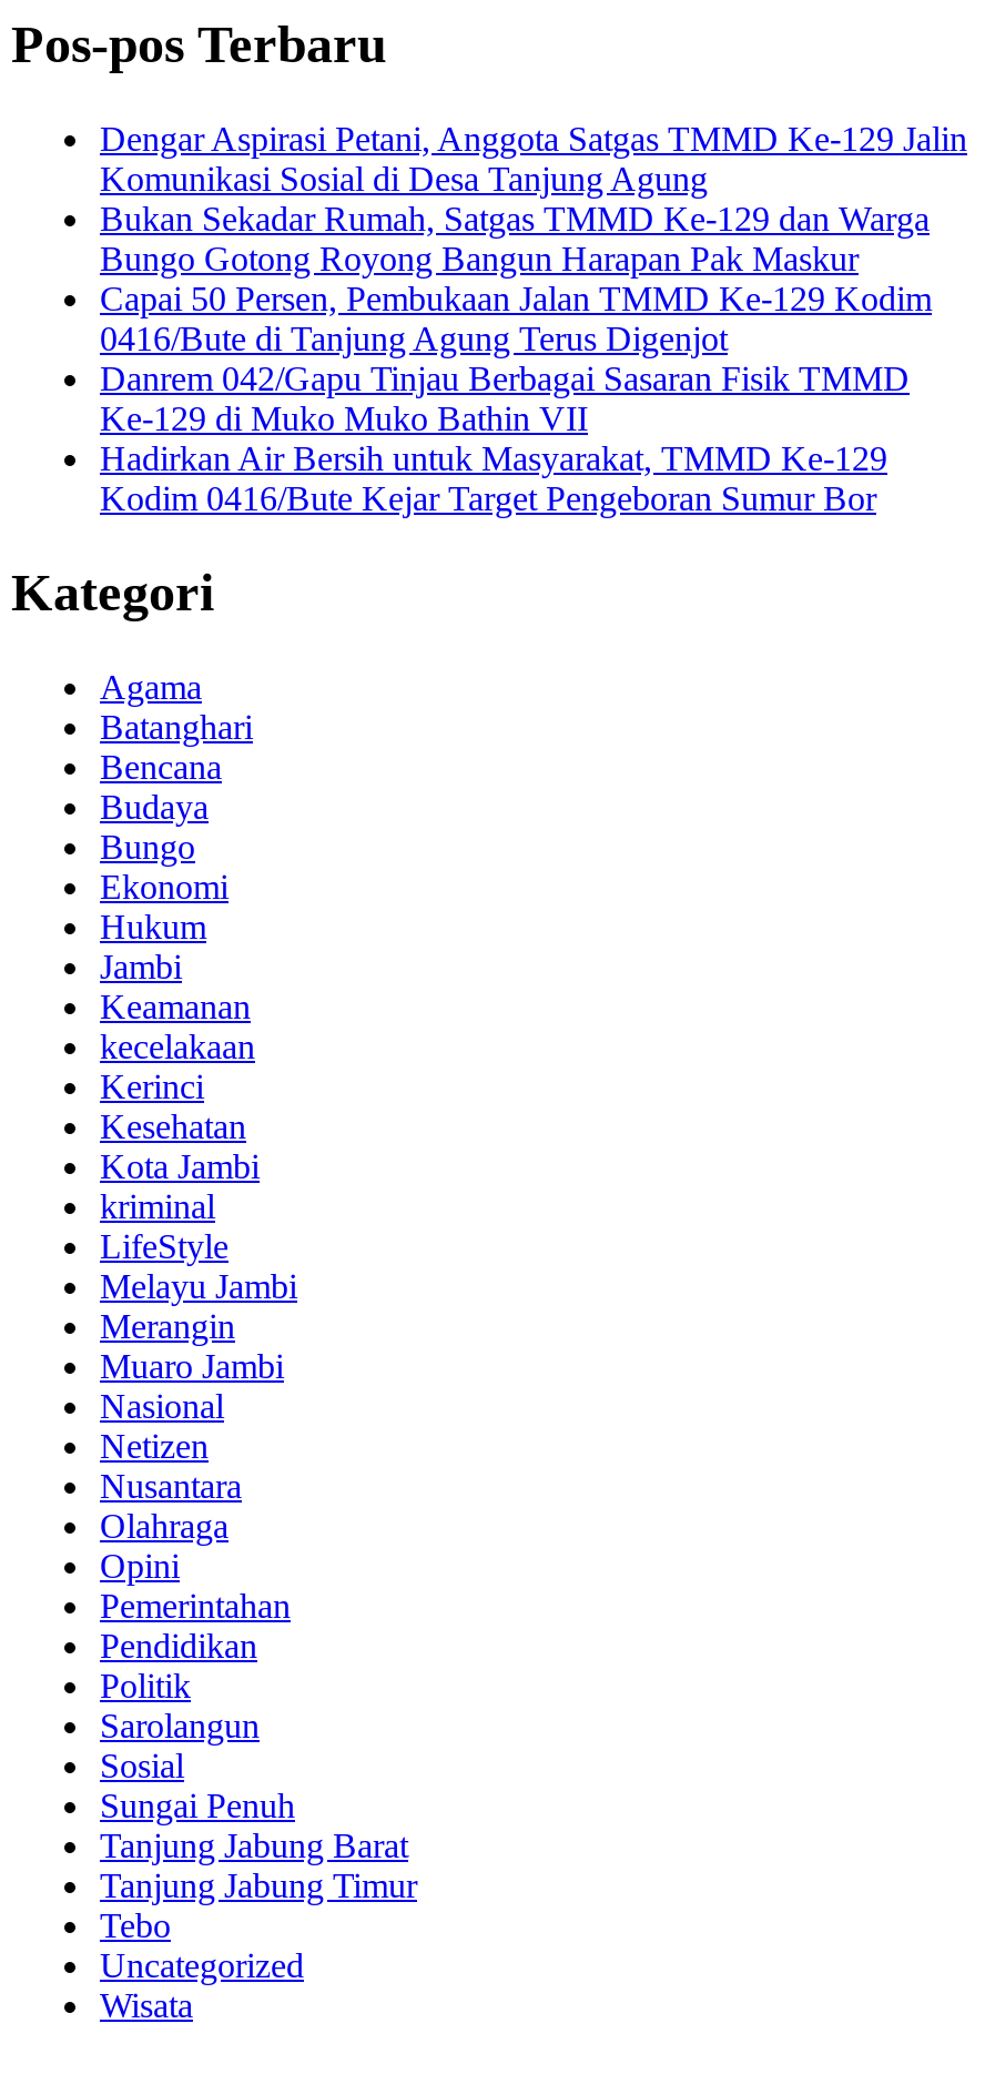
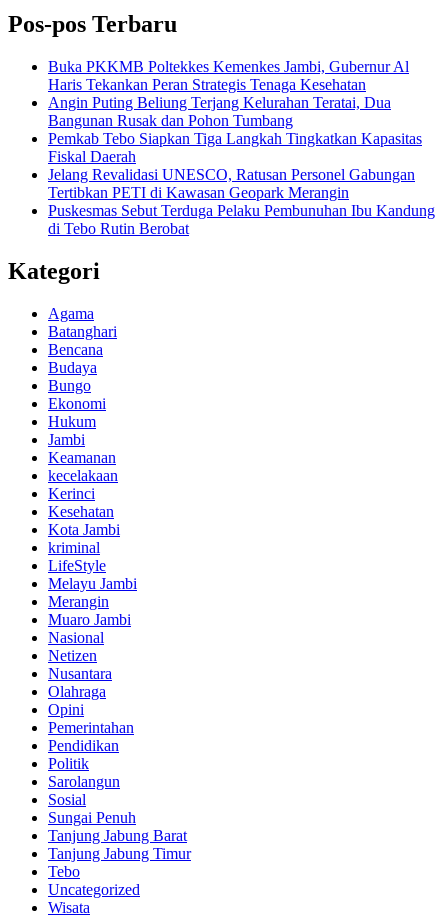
[100,119,967,516] Dengar Aspirasi Petani, Anggota Satgas TMMD Ke-129 Jalin | Komunikasi Sosial di Desa Tanjung Agung | Bukan Sekadar Rumah, Satgas TMMD Ke-129 dan Warga | Bungo Gotong Royong Bangun Harapan Pak Maskur | Capai 50 Persen, Pembukaan Jalan TMMD Ke-129 Kodim | 0416/Bute di Tanjung Agung Terus Digenjot | Danrem 042/Gapu Tinjau Berbagai Sasaran Fisik TMMD | Ke-129 di Muko Muko Bathin VII | Hadirkan Air Bersih untuk Masyarakat, TMMD Ke-129 | Kodim 0416/Bute Kejar Target Pengeboran Sumur Bor -> [48,58,435,237] Buka PKKMB Poltekkes Kemenkes Jambi, Gubernur Al | Haris Tekankan Peran Strategis Tenaga Kesehatan | Angin Puting Beliung Terjang Kelurahan Teratai, Dua | Bangunan Rusak dan Pohon Tumbang | Pemkab Tebo Siapkan Tiga Langkah Tingkatkan Kapasitas | Fiskal Daerah | Jelang Revalidasi UNESCO, Ratusan Personel Gabungan | Tertibkan PETI di Kawasan Geopark Merangin | Puskesmas Sebut Terduga Pelaku Pembunuhan Ibu Kandung | di Tebo Rutin Berobat

